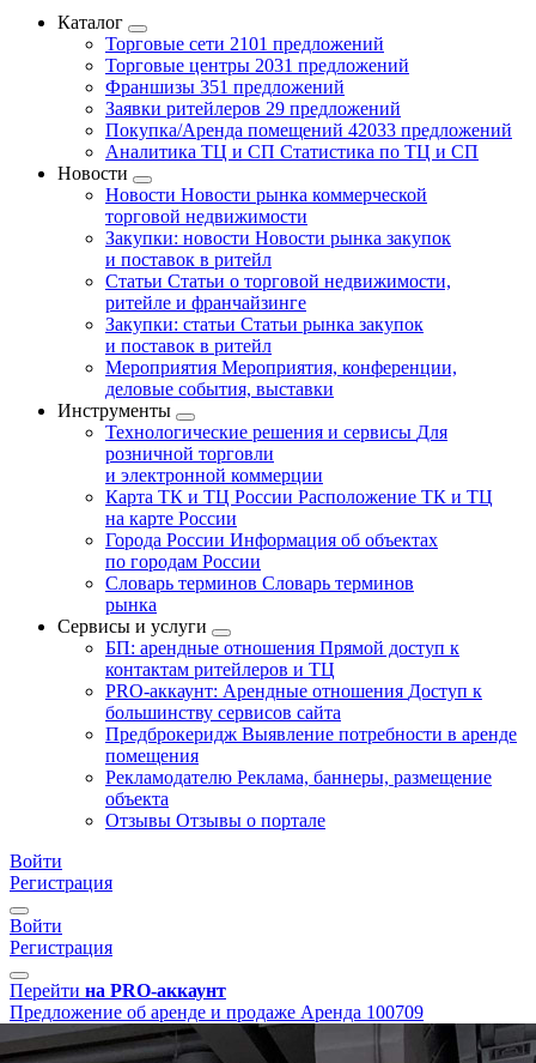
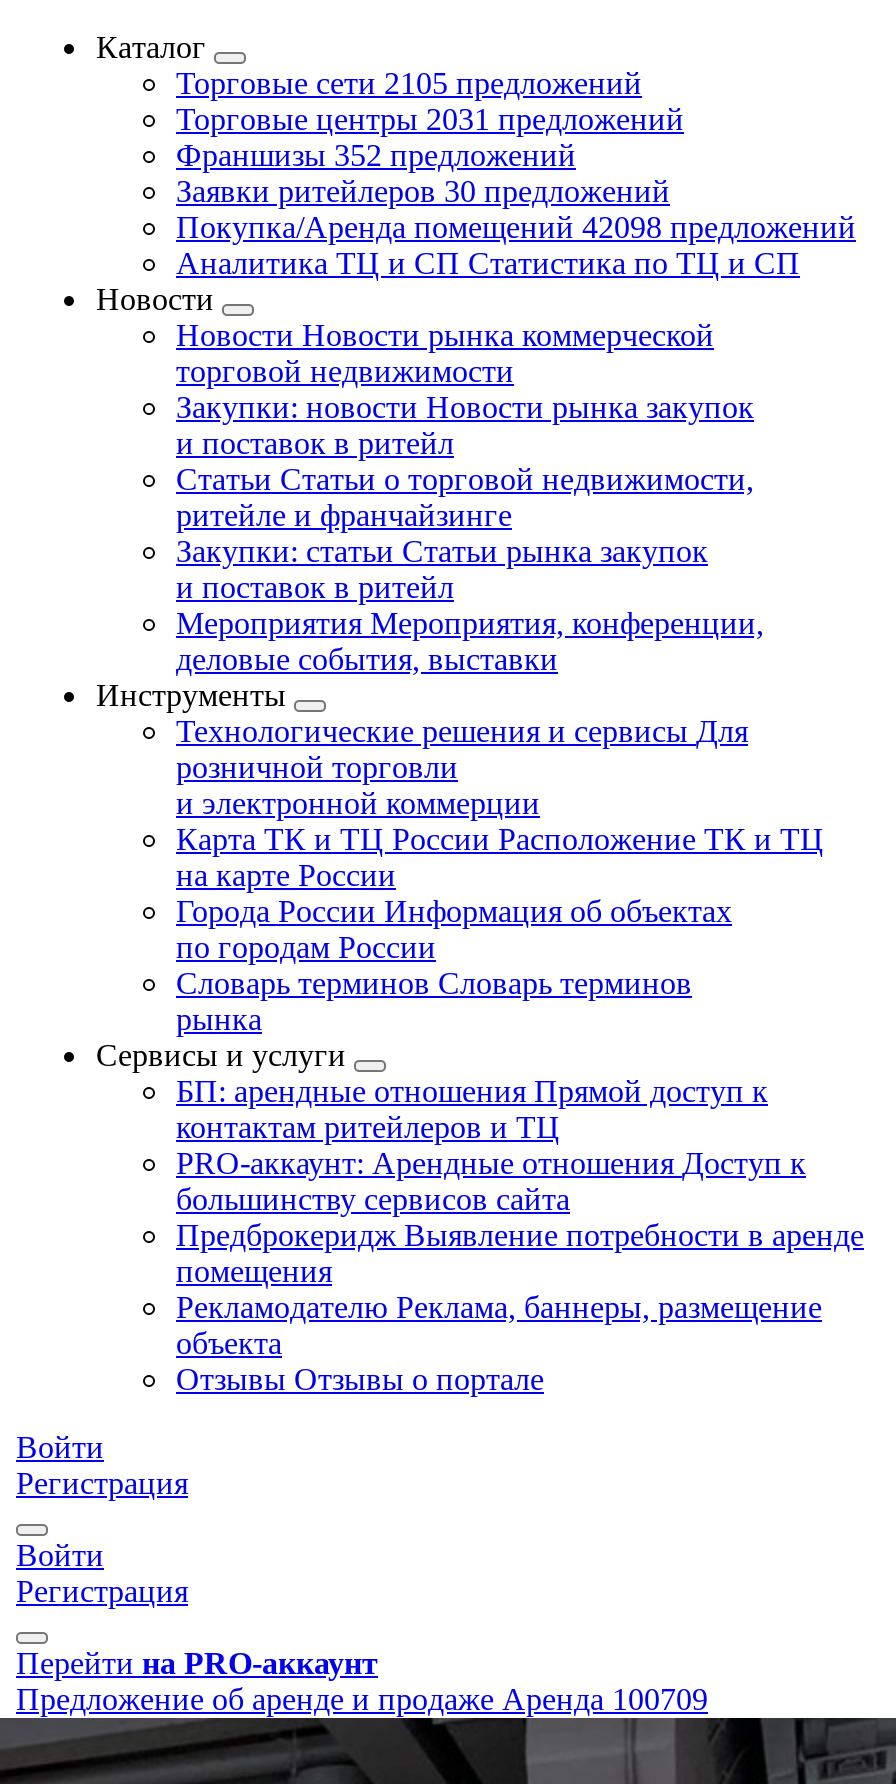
[105,34,384,54] Торговые сети 2101 предложений -> [176,66,642,100] Торговые сети 2105 предложений
[105,77,345,97] Франшизы 351 предложений -> [176,138,576,172] Франшизы 352 предложений
[105,98,401,119] Заявки ритейлеров 29 предложений -> [176,174,670,208] Заявки ритейлеров 30 предложений
[105,120,512,140] Покупка/Аренда помещений 42033 предложений -> [176,210,856,244] Покупка/Аренда помещений 42098 предложений

